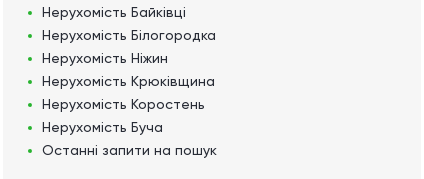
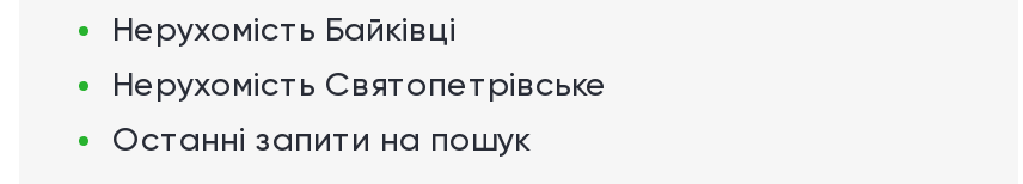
[42,27,216,135] Нерухомість Білогородка | Нерухомість Ніжин | Нерухомість Крюківщина | Нерухомість Коростень | Нерухомість Буча -> [112,65,607,103] Нерухомість Святопетрівське

